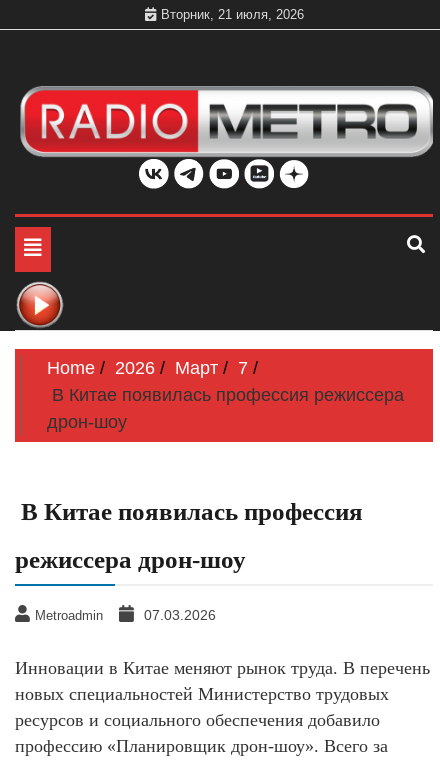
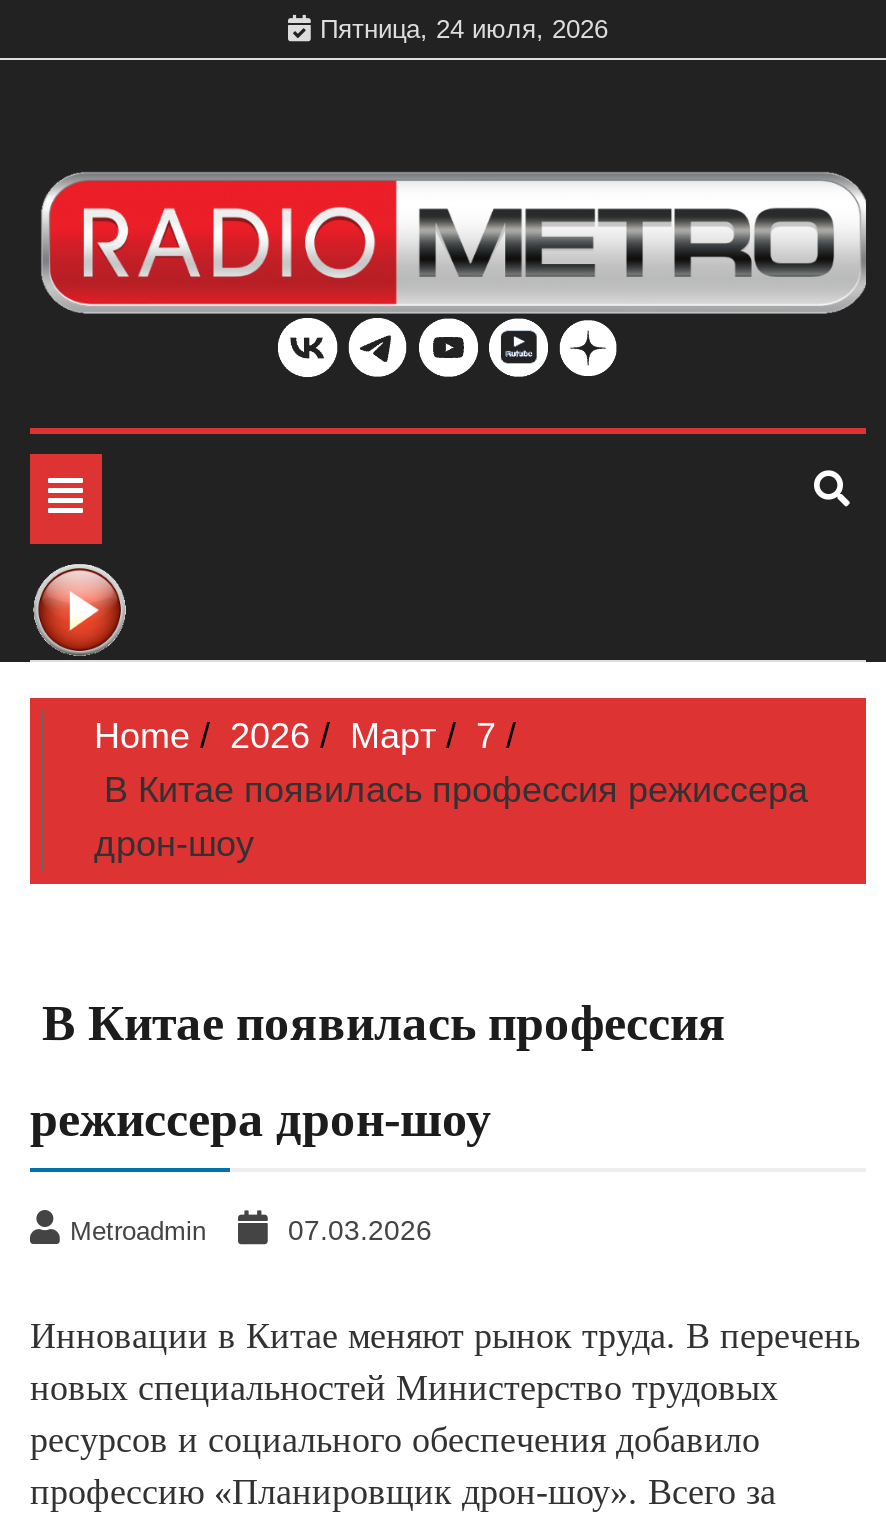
[160,7,303,22] Вторник, 21 июля, 2026 -> [320,14,608,44] Пятница, 24 июля, 2026

